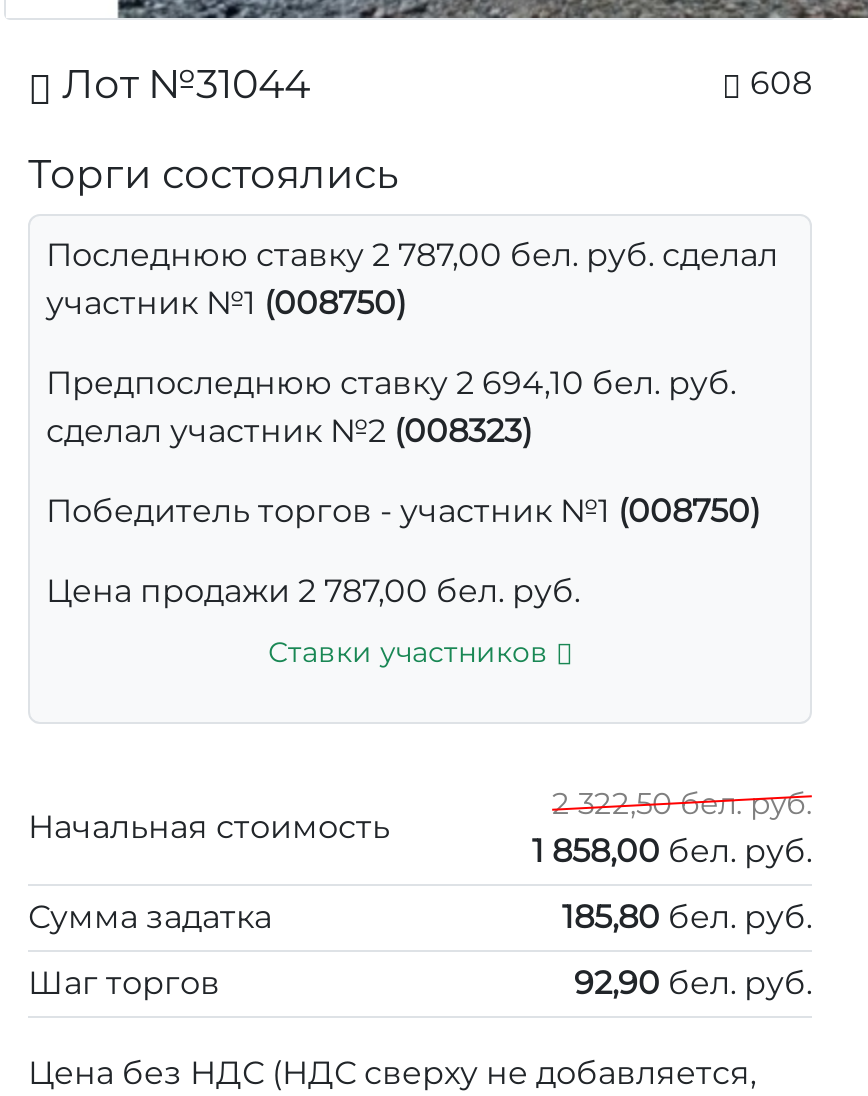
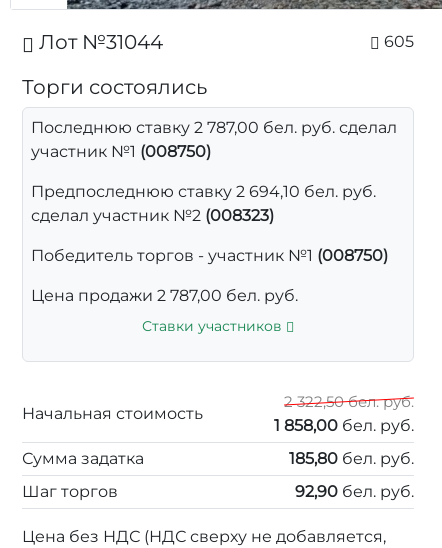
[742,64,812,102] 608 -> [380,32,414,51] 605

